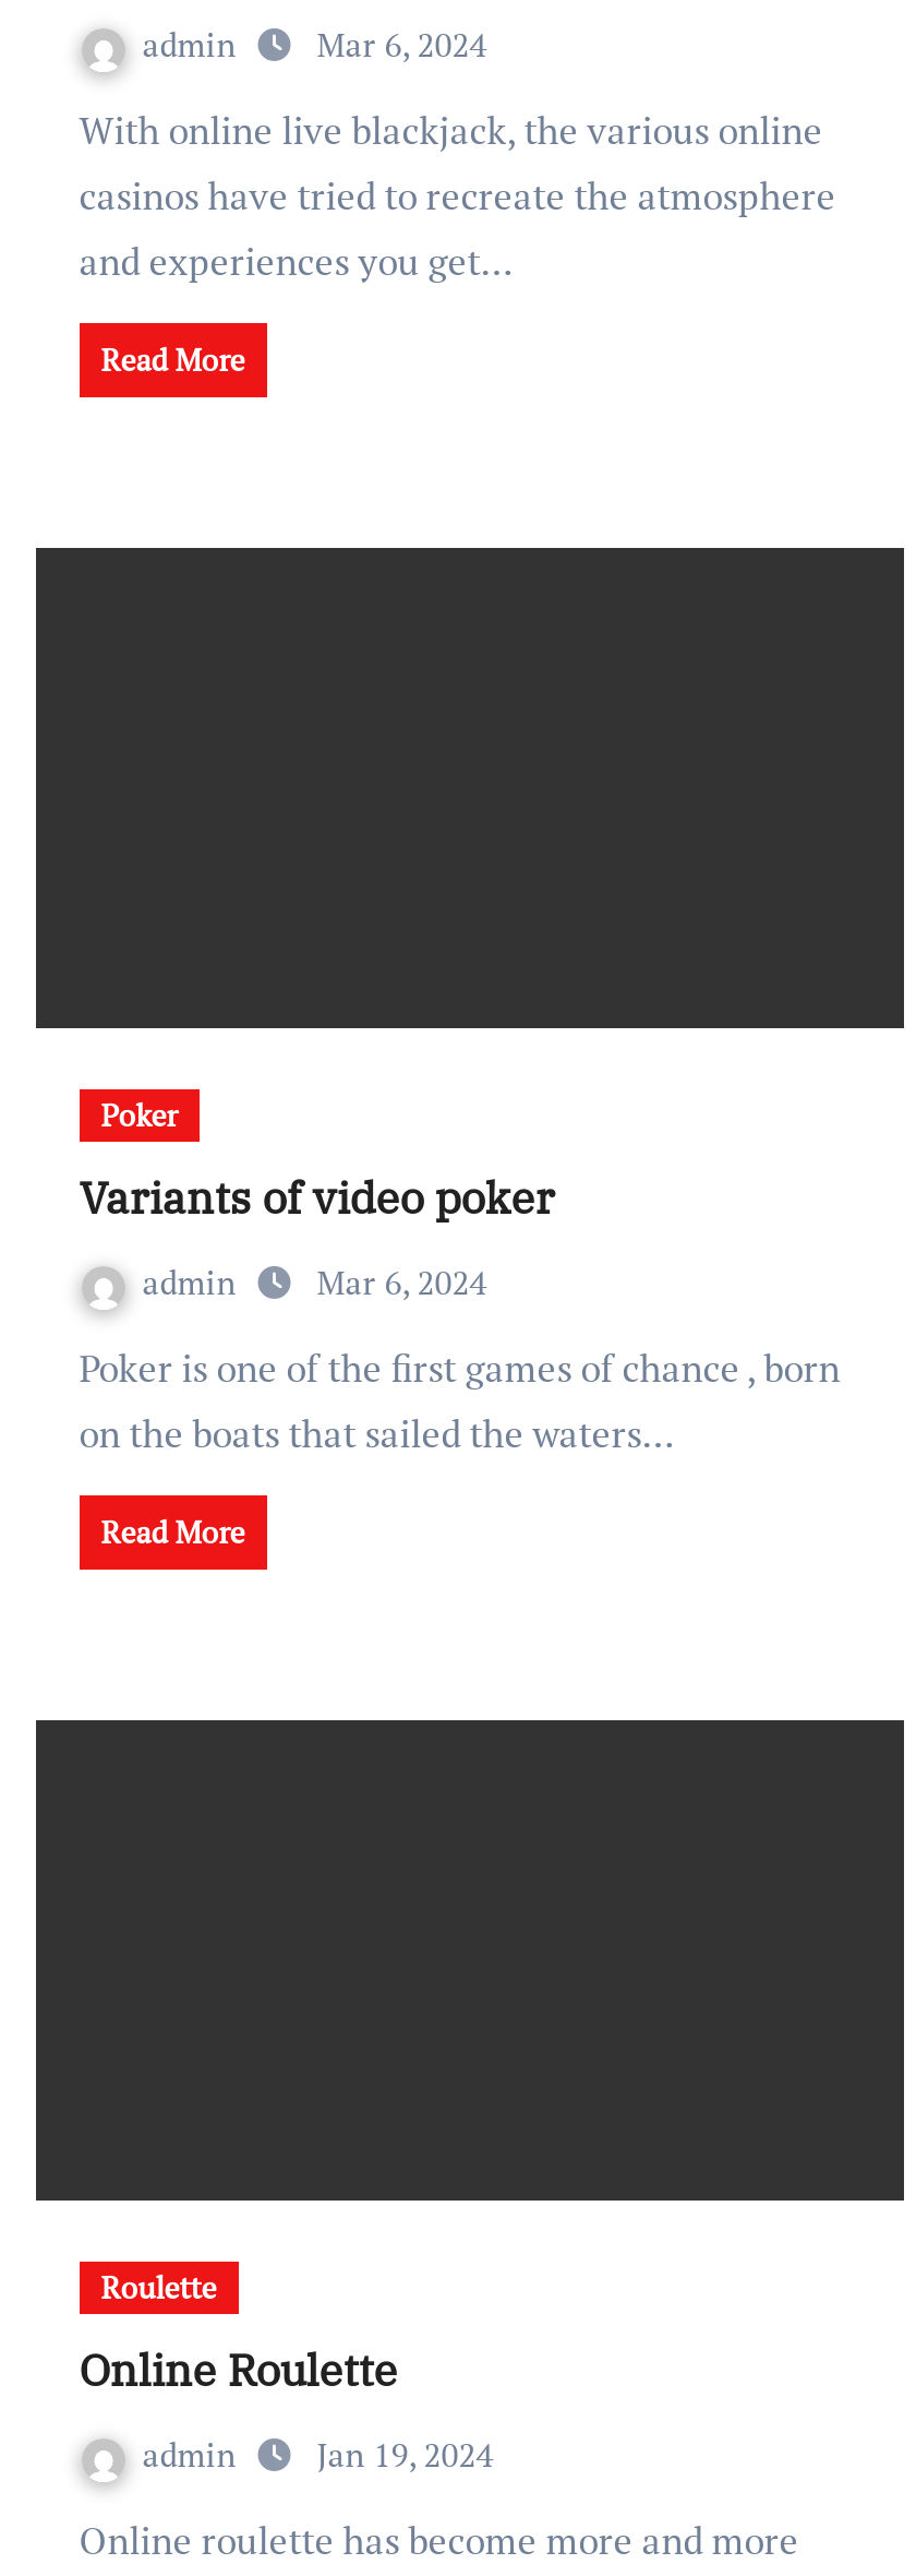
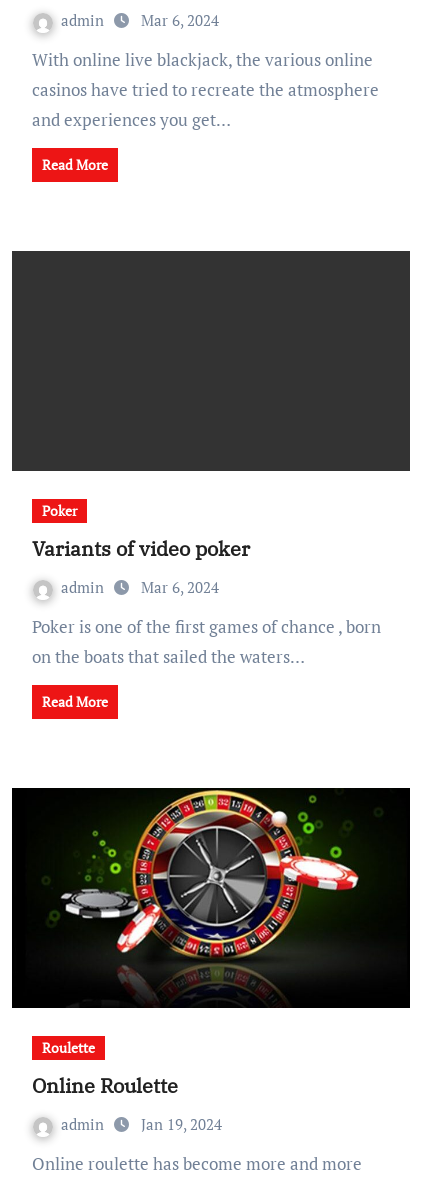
none -> [13,789,409,1007] [image]

